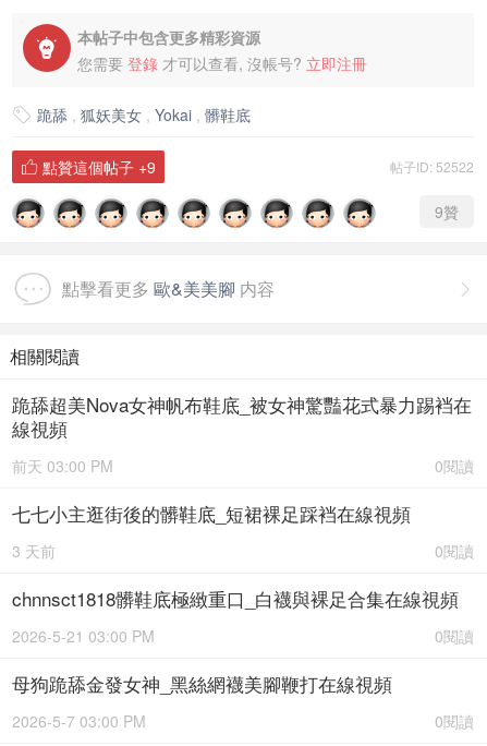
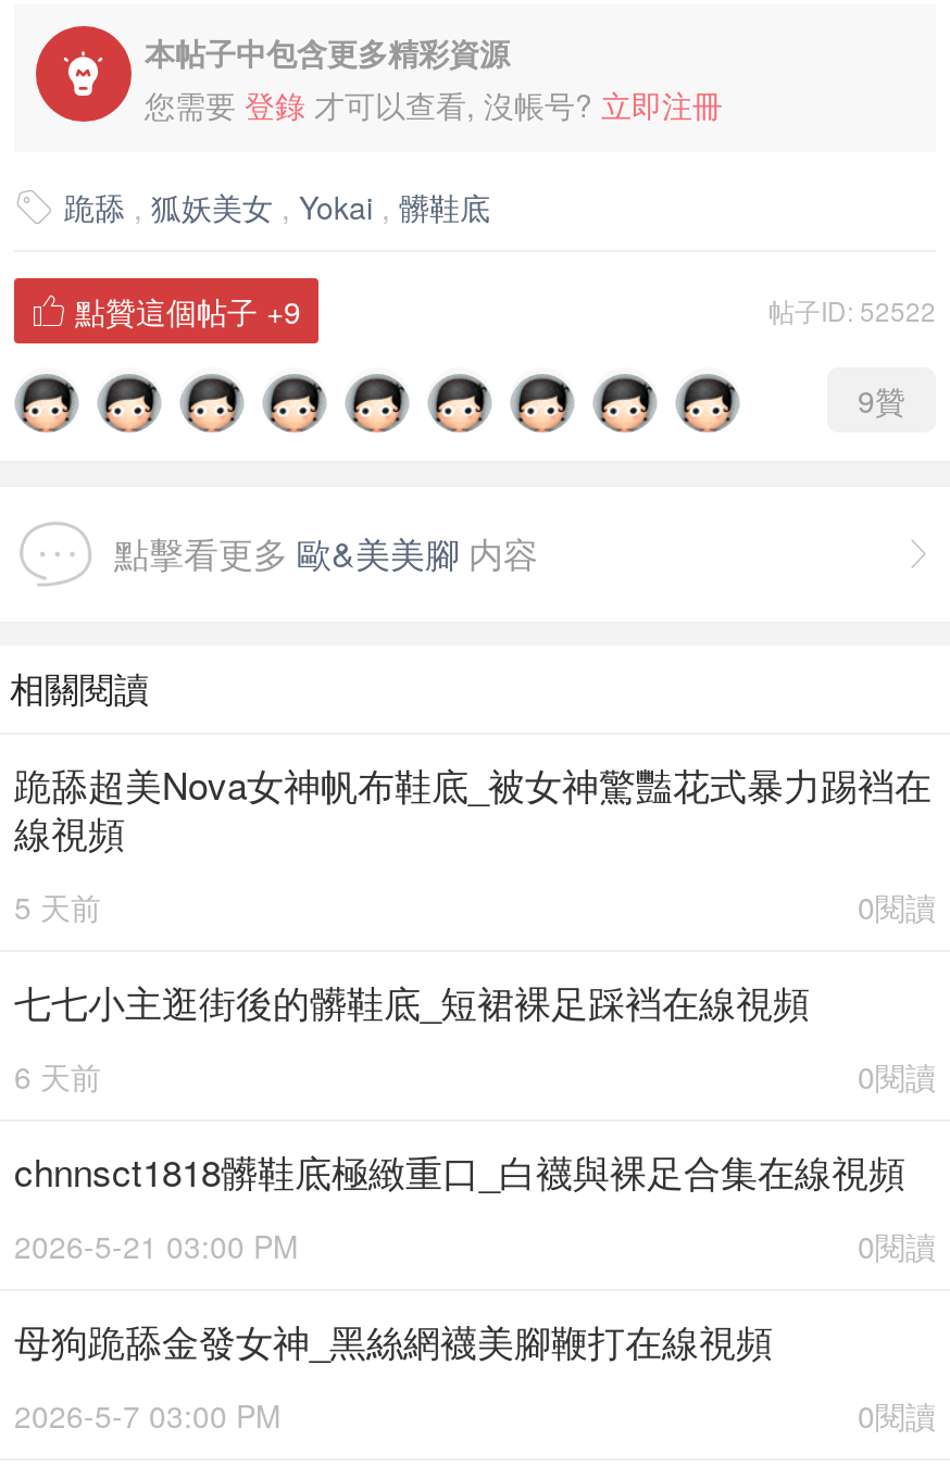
[12,455,113,477] 前天 03:00 PM -> [14,885,101,928] 5 天前
[12,540,56,562] 3 天前 -> [14,1054,101,1098] 6 天前

